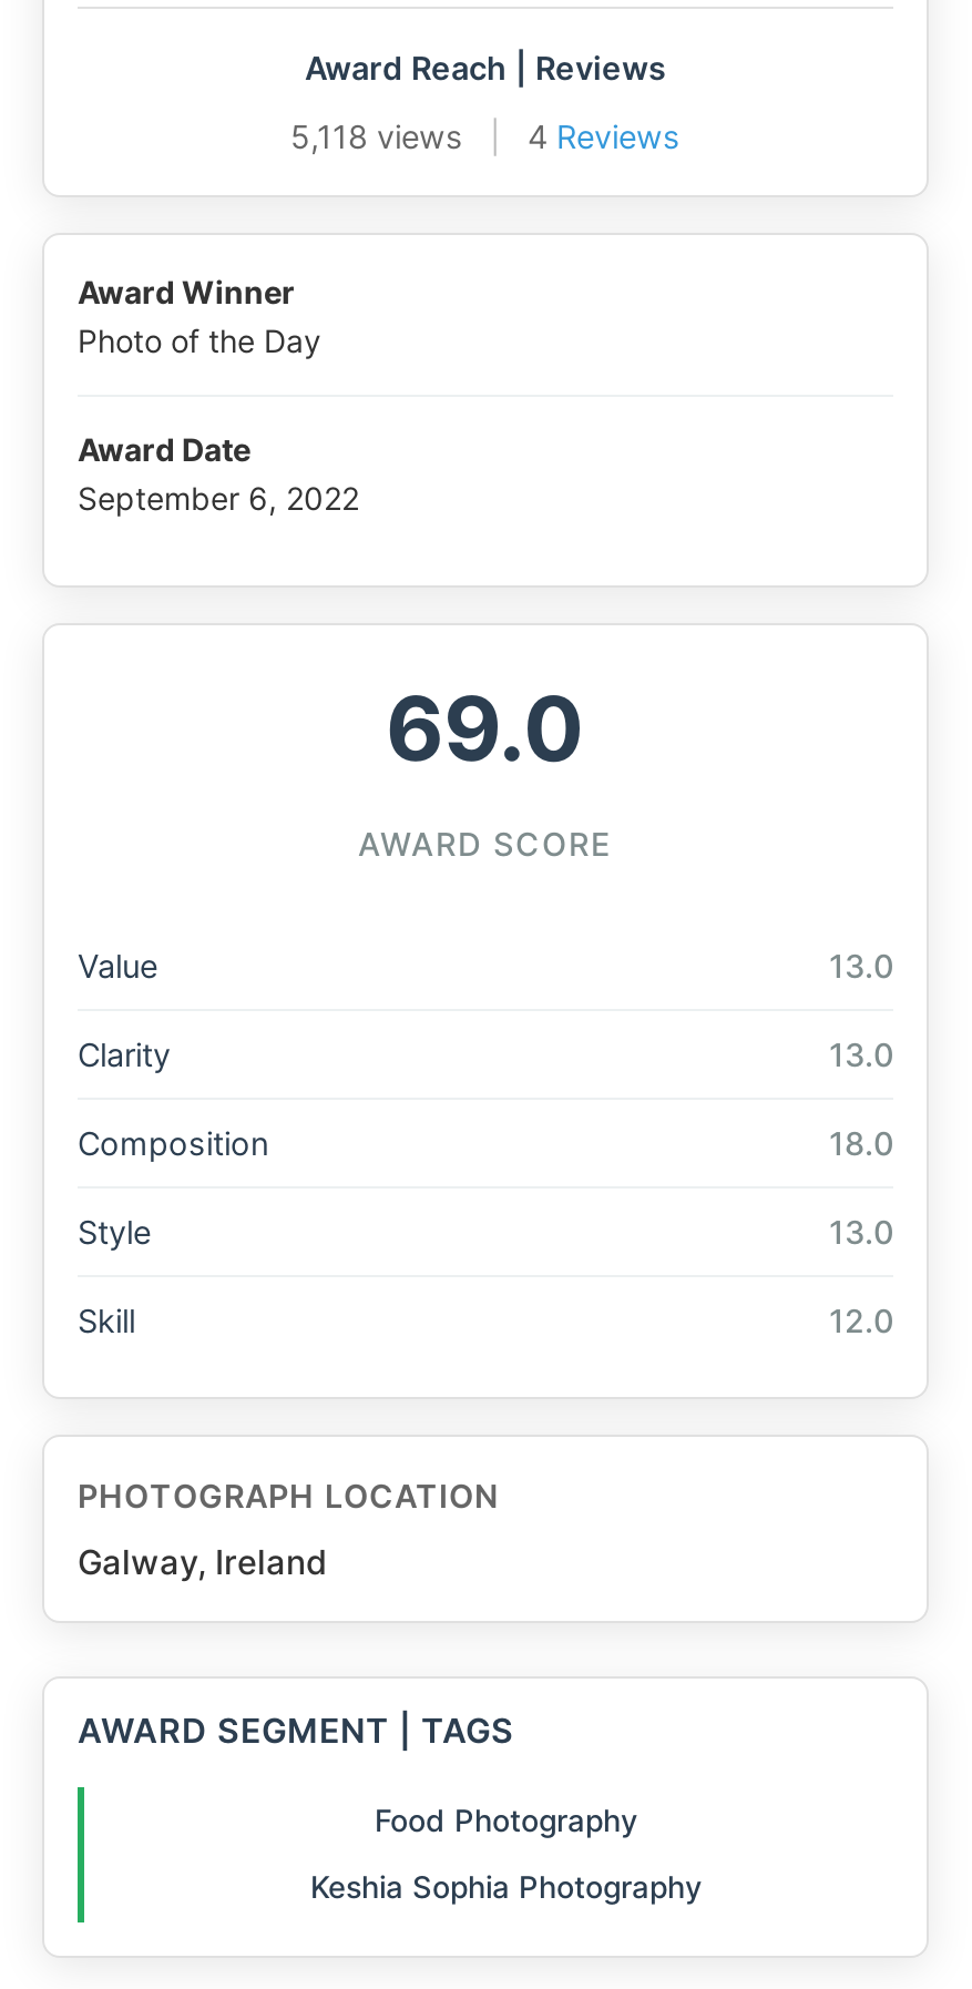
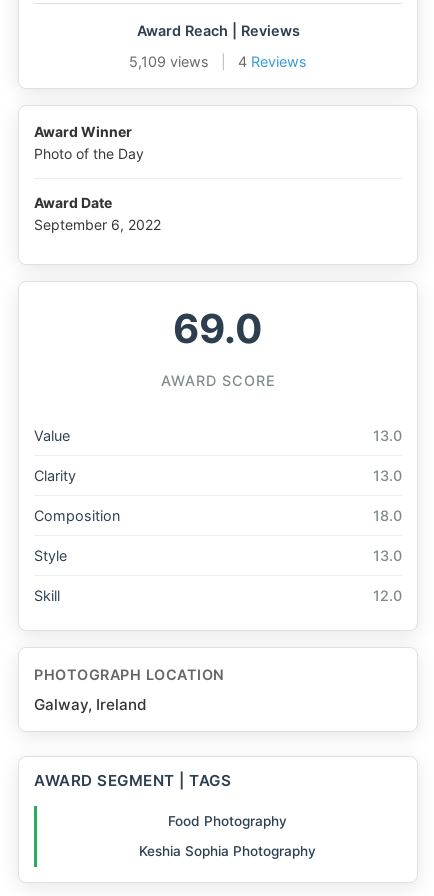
[290,118,463,156] 5,118 views -> [129,53,209,70] 5,109 views

